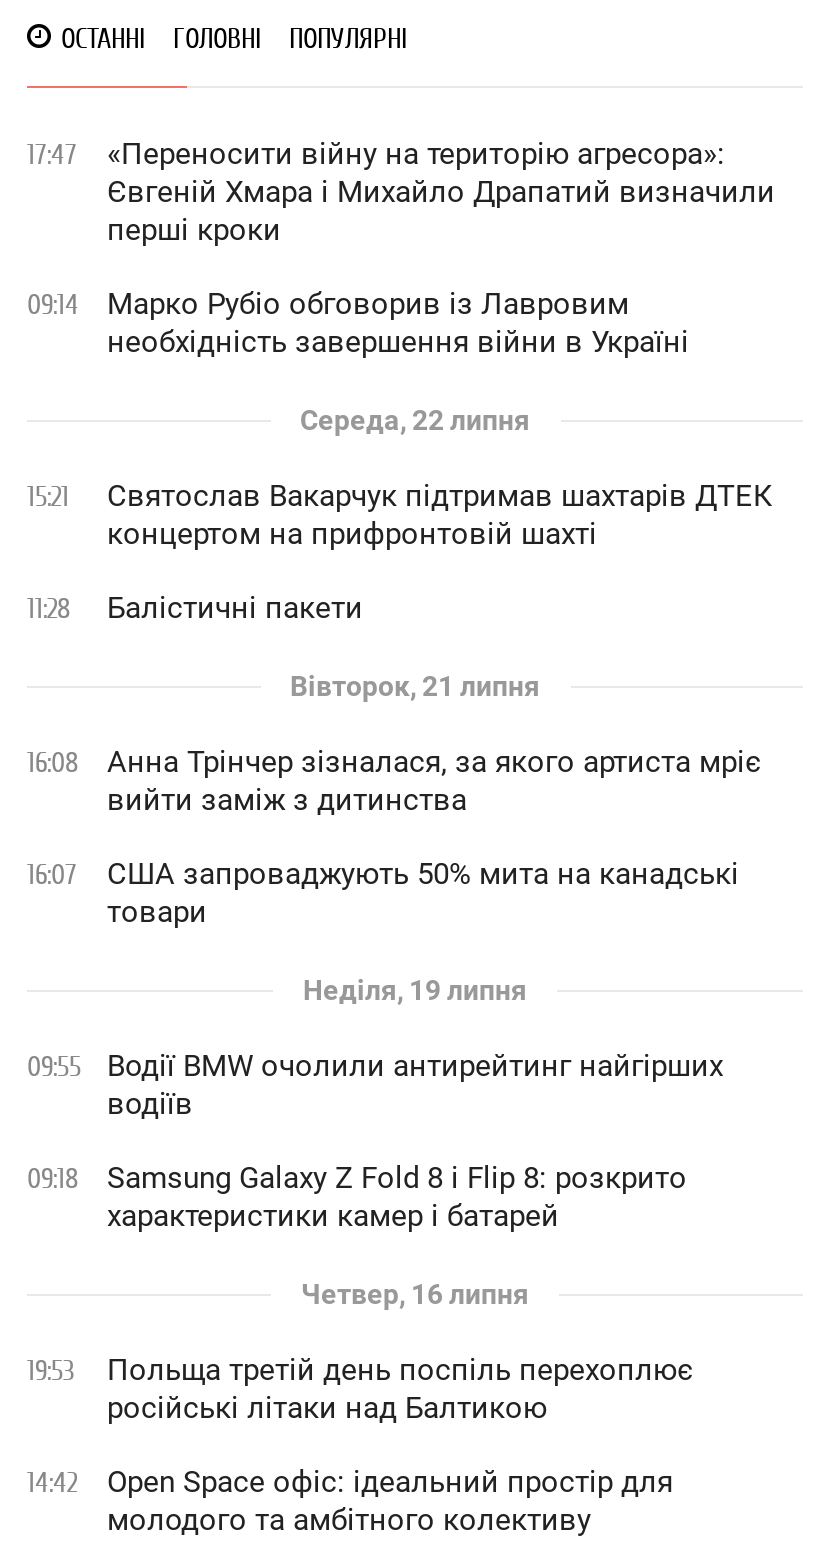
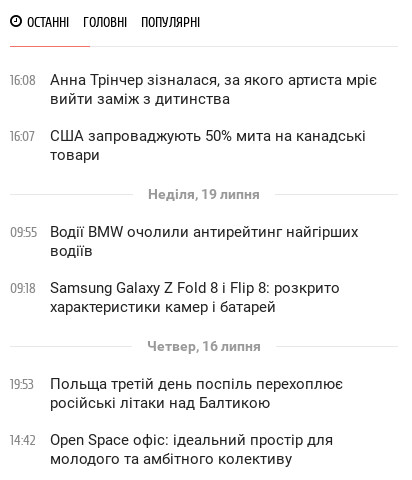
[27,135,775,701] 17:47 | «Переносити війну на територію агресора»: | Євгеній Хмара і Михайло Драпатий визначили | перші кроки | 09:14 | Марко Рубіо обговорив із Лавровим | необхідність завершення війни в Україні | Середа, 22 липня | 15:21 | Святослав Вакарчук підтримав шахтарів ДТЕК | концертом на прифронтовій шахті | 11:28 | Балістичні пакети | Вівторок, 21 липня -> none

